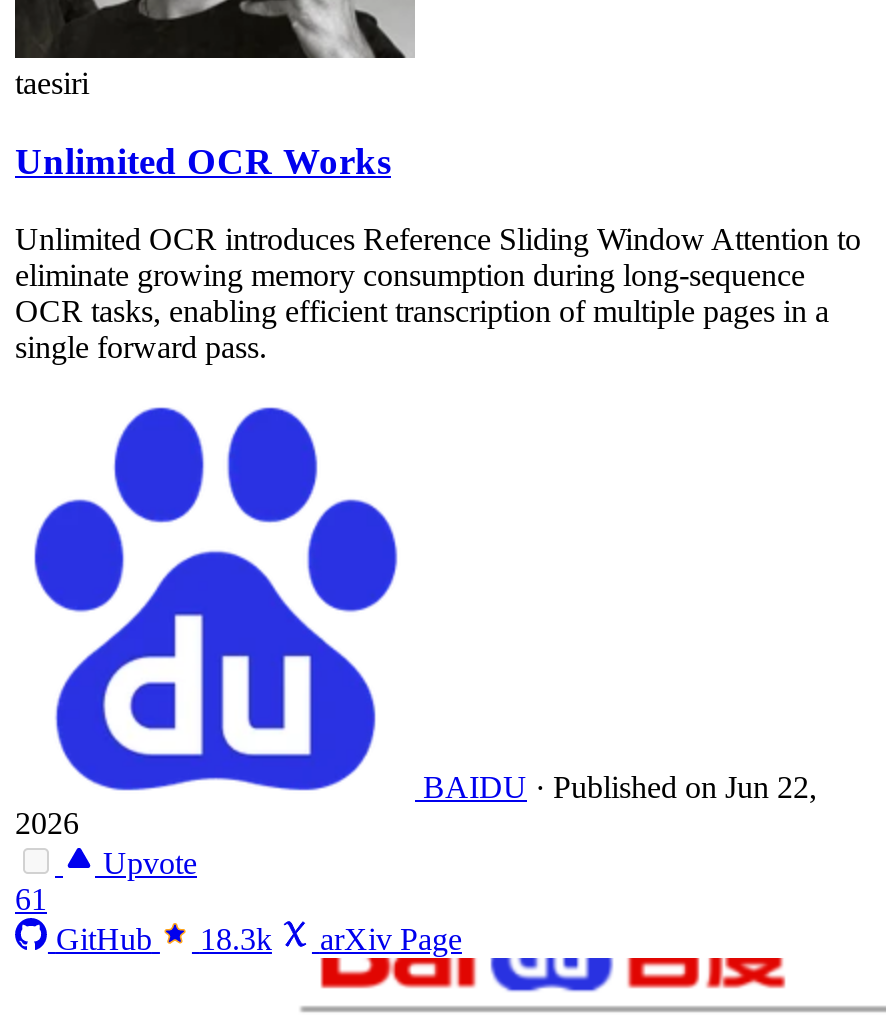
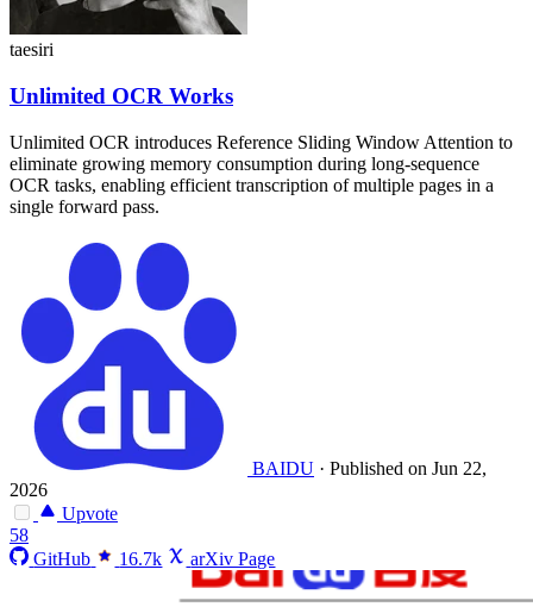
[15,881,47,915] 61 -> [10,524,29,545] 58
[56,921,462,955] GitHub 18.3k arXiv Page -> [34,548,275,568] GitHub 16.7k arXiv Page

